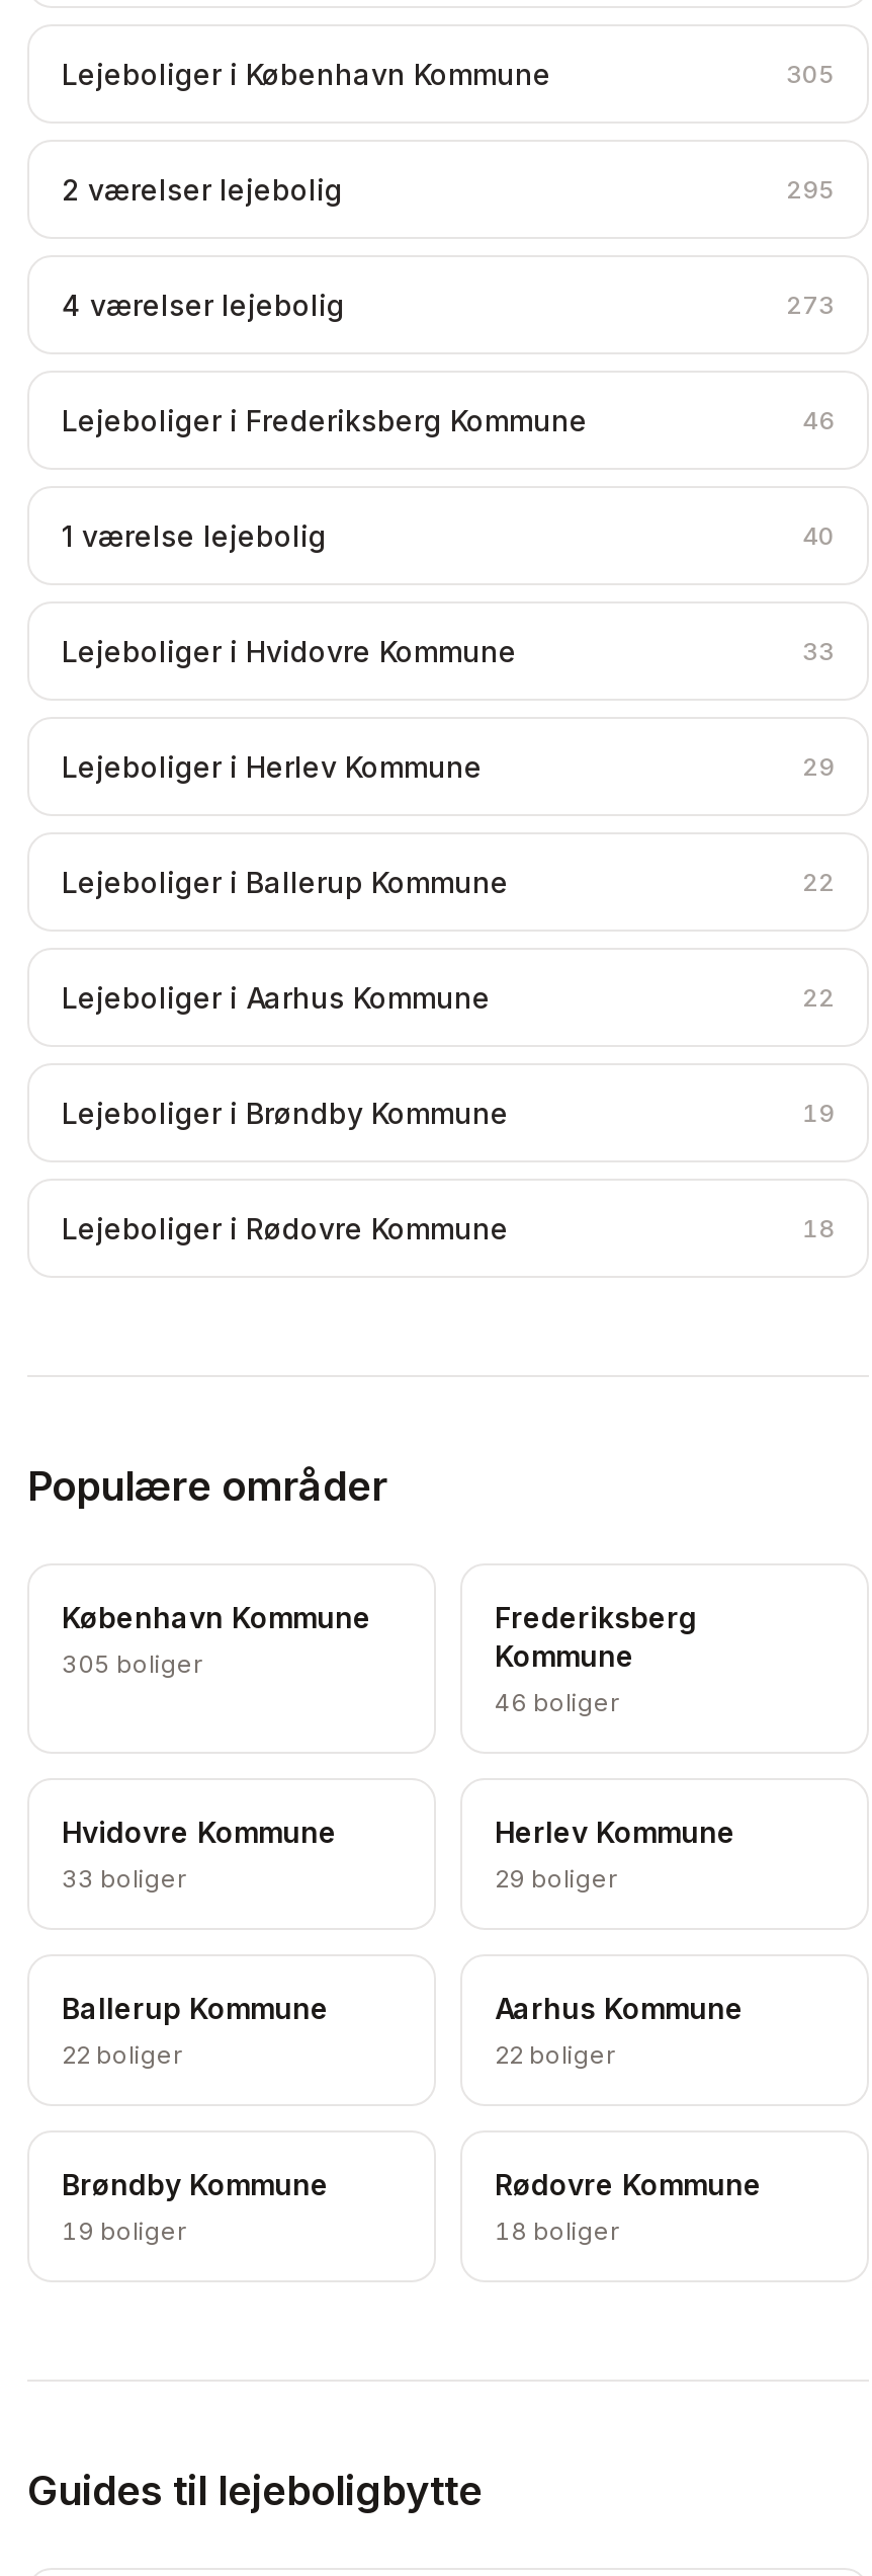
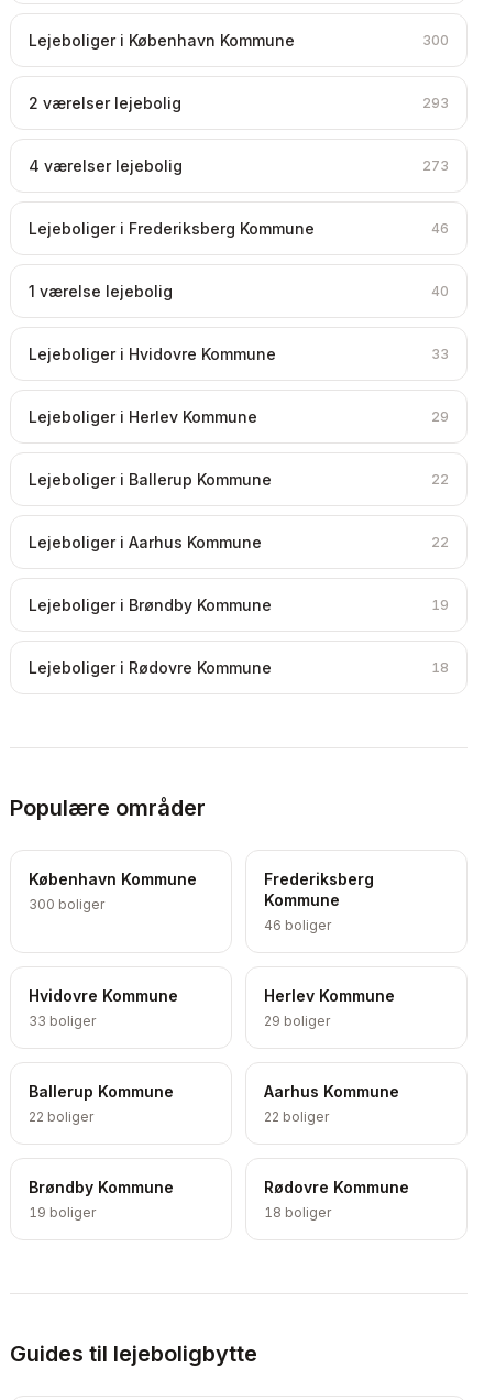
[786,58,835,88] 305 -> [422,31,449,48] 300
[786,173,835,204] 295 -> [422,94,449,111] 293
[62,1648,201,1679] 305 boliger -> [29,896,105,912] 300 boliger

